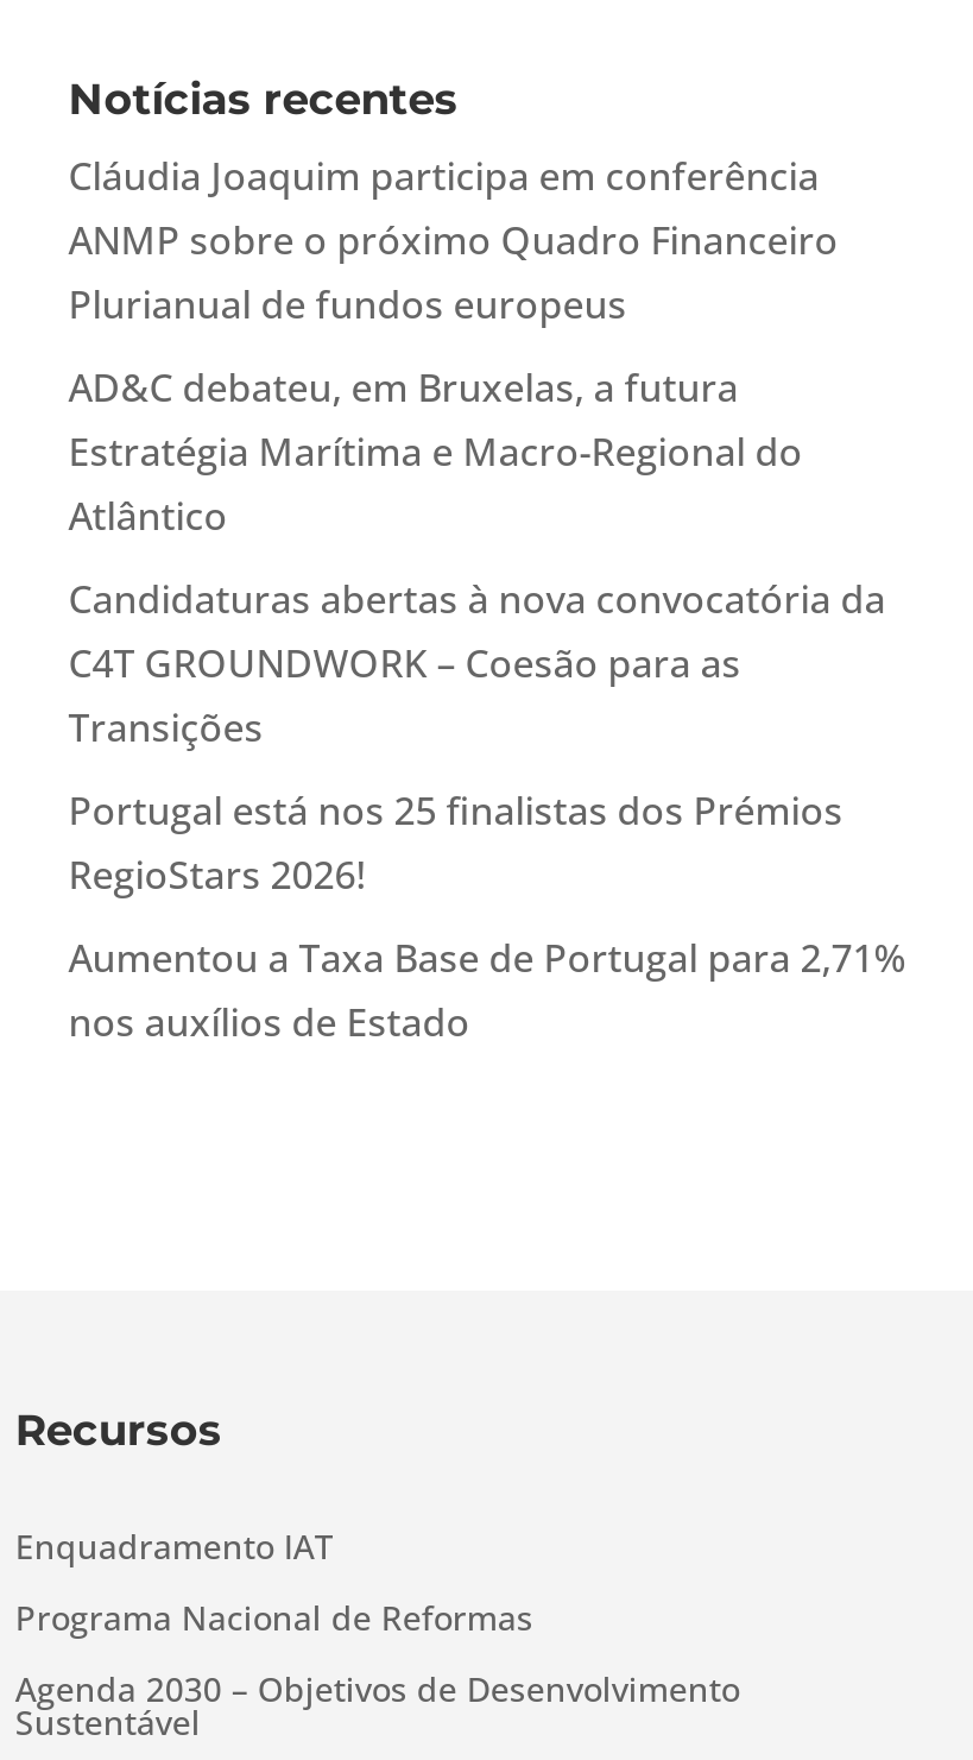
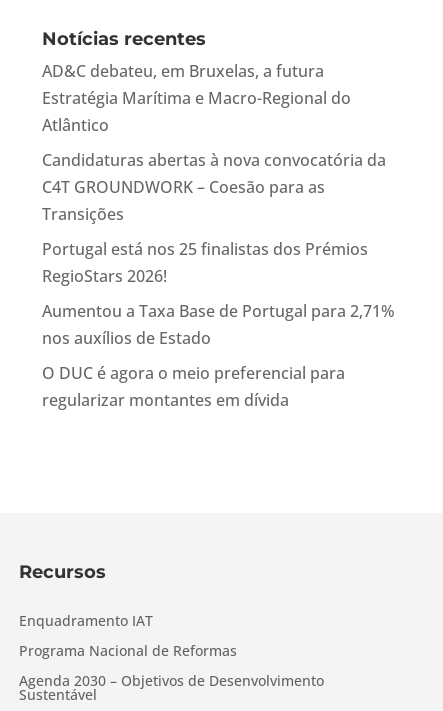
[68,150,838,330] Cláudia Joaquim participa em conferência | ANMP sobre o próximo Quadro Financeiro | Plurianual de fundos europeus -> none
moved [68,361,907,1048] -> [42,60,395,349]: AD&C debateu, em Bruxelas, a futura | Estratégia Marítima e Macro-Regional do | Atlântico | ... | Aumentou a Taxa Base de Portugal para 2,71% | nos auxílios de Estado
none -> [42,362,345,411] O DUC é agora o meio preferencial para | regularizar montantes em dívida

